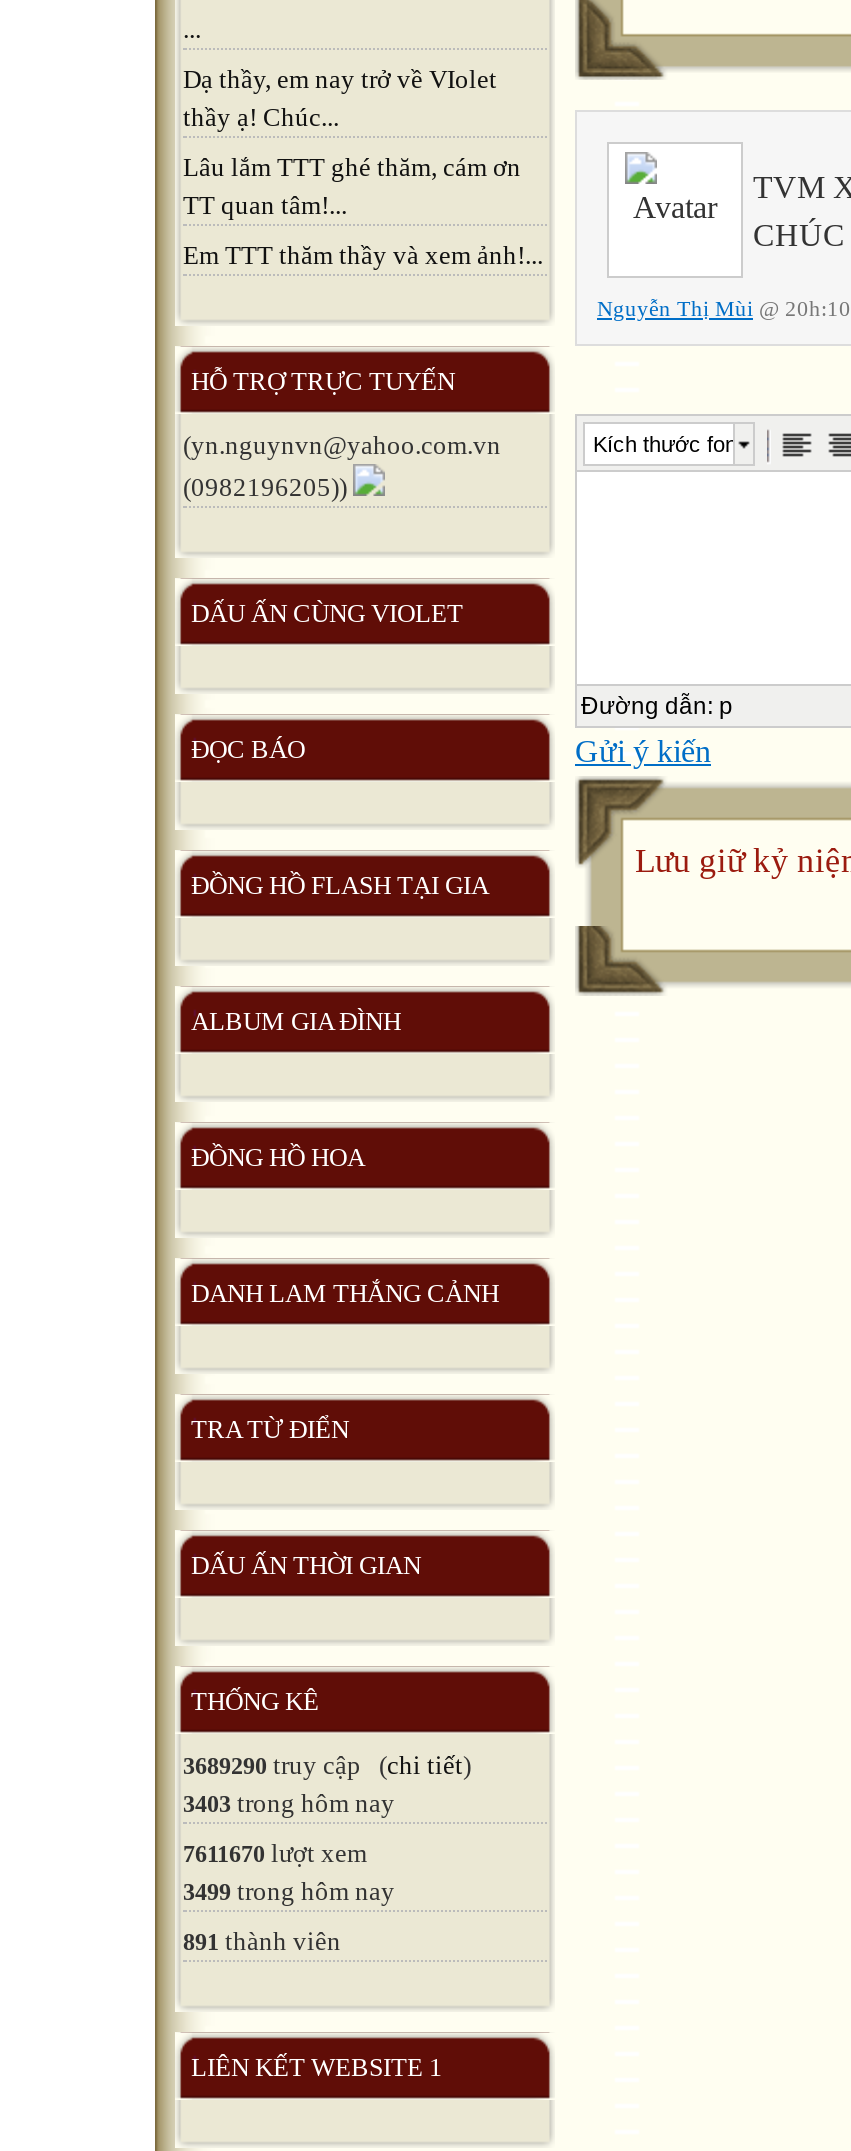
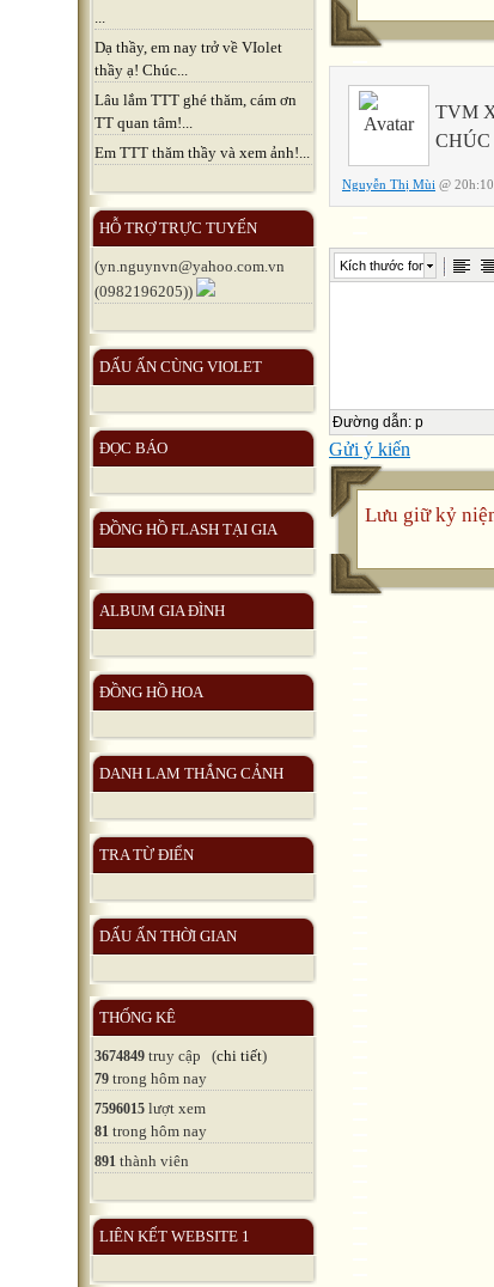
[183,1750,471,1780] 3689290 truy cập (chi tiết) -> [94,1047,267,1065] 3674849 truy cập (chi tiết)
[183,1788,395,1818] 3403 trong hôm nay -> [94,1070,207,1087] 79 trong hôm nay
[183,1838,367,1868] 7611670 lượt xem -> [94,1099,206,1117] 7596015 lượt xem
[183,1876,395,1906] 3499 trong hôm nay -> [94,1122,207,1140] 81 trong hôm nay

